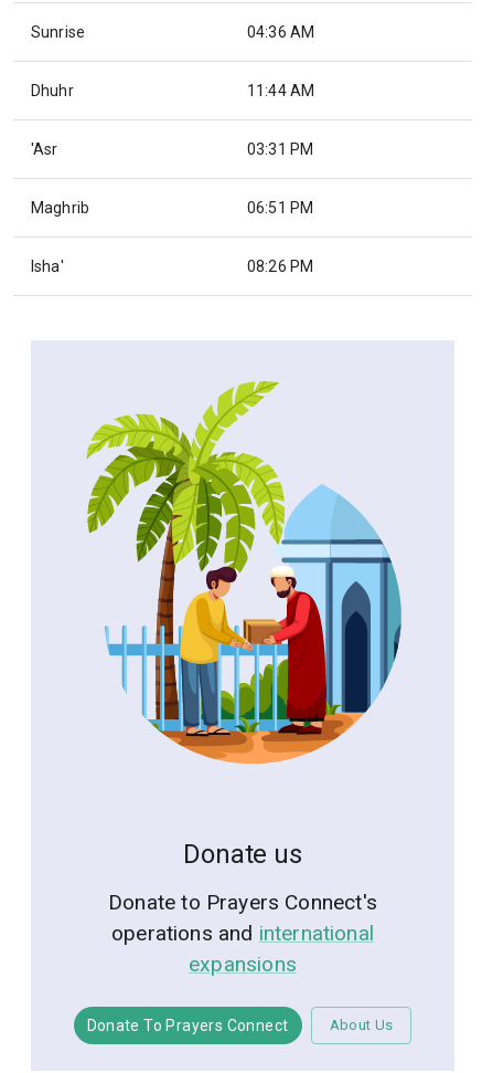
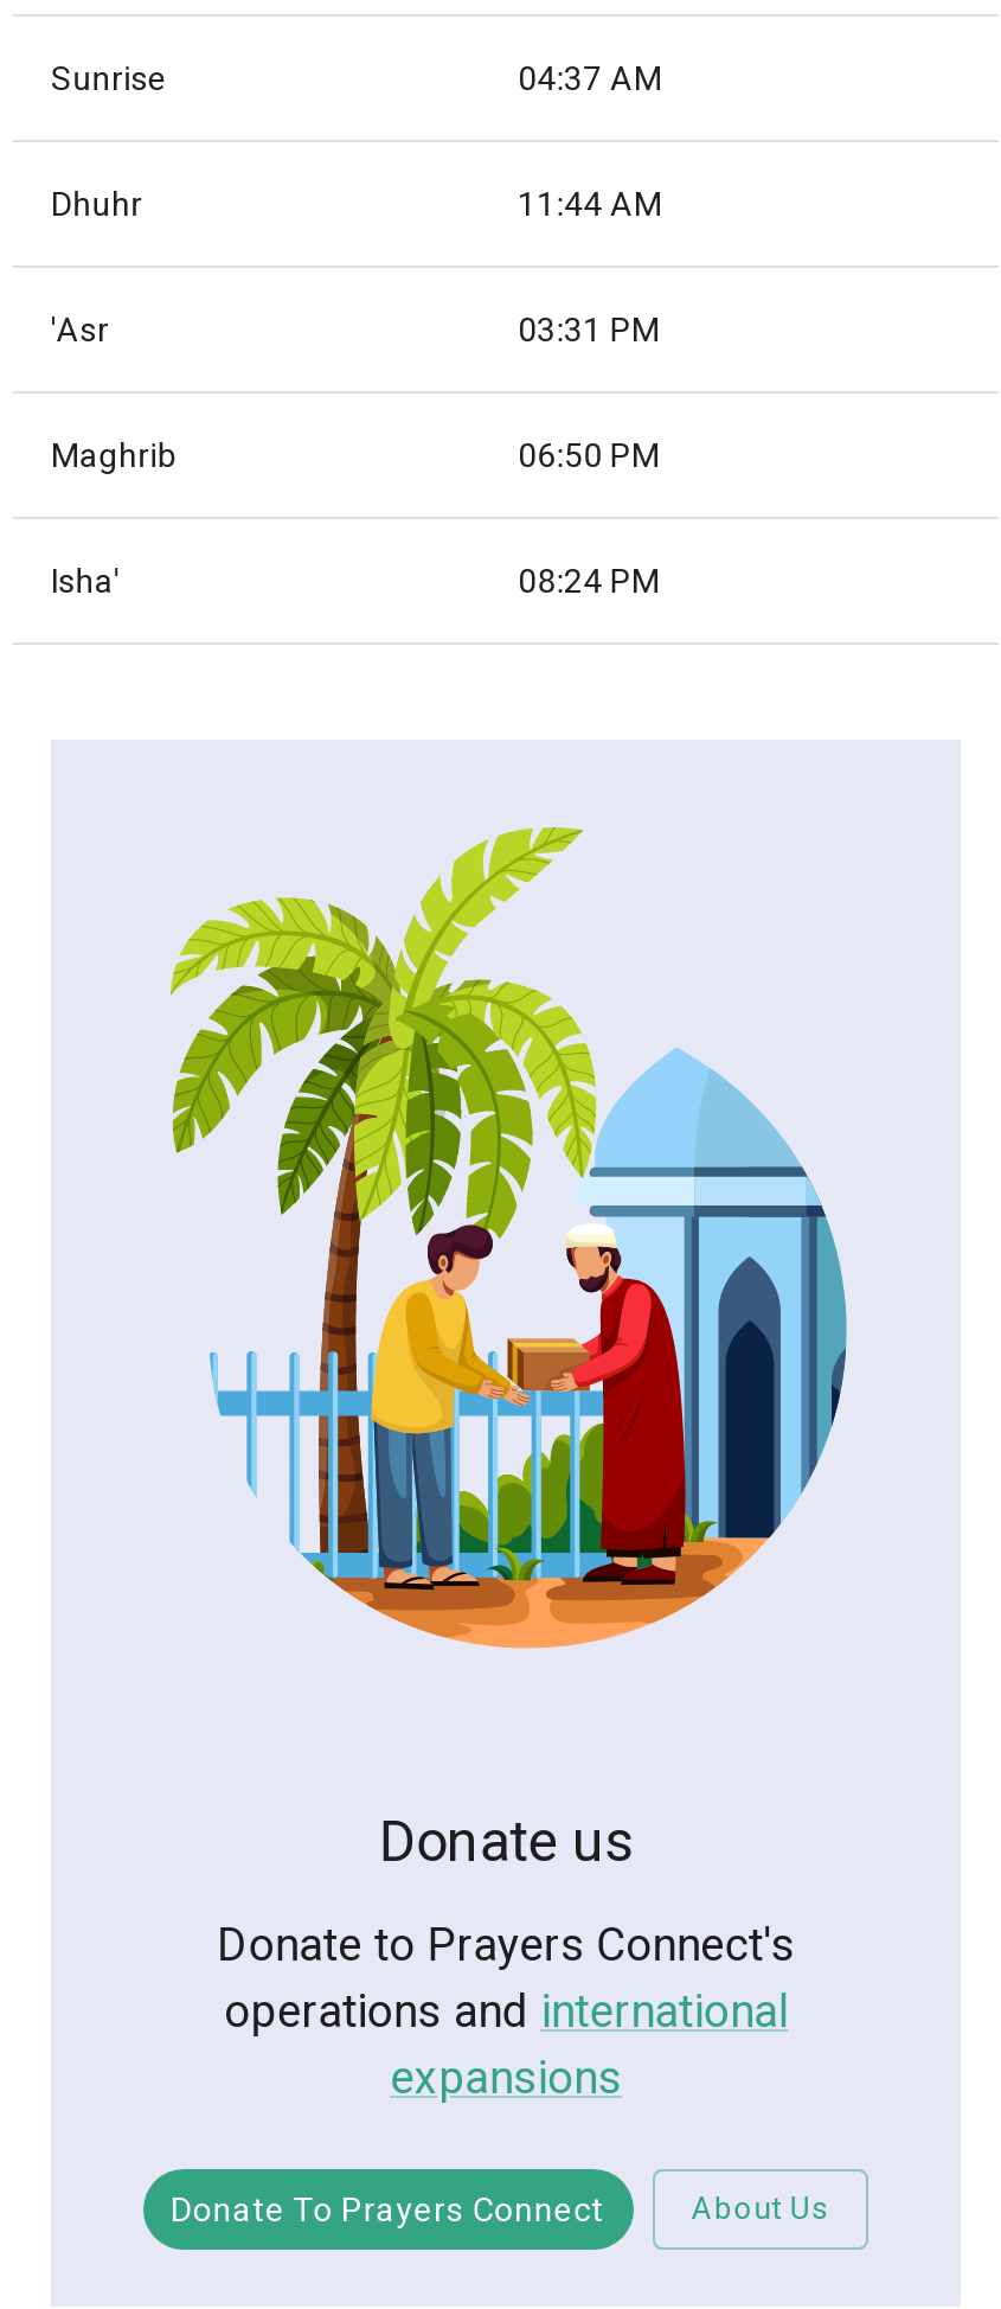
[247,23,315,41] 04:36 AM -> [518,59,663,97] 04:37 AM
[247,199,313,217] 06:51 PM -> [518,436,660,474] 06:50 PM
[247,257,313,275] 08:26 PM -> [518,562,660,600] 08:24 PM

